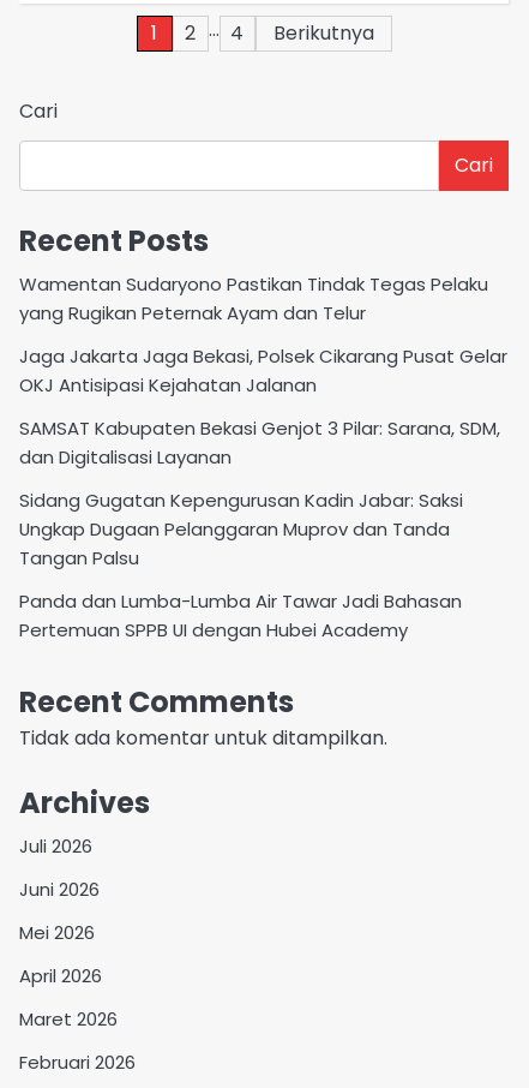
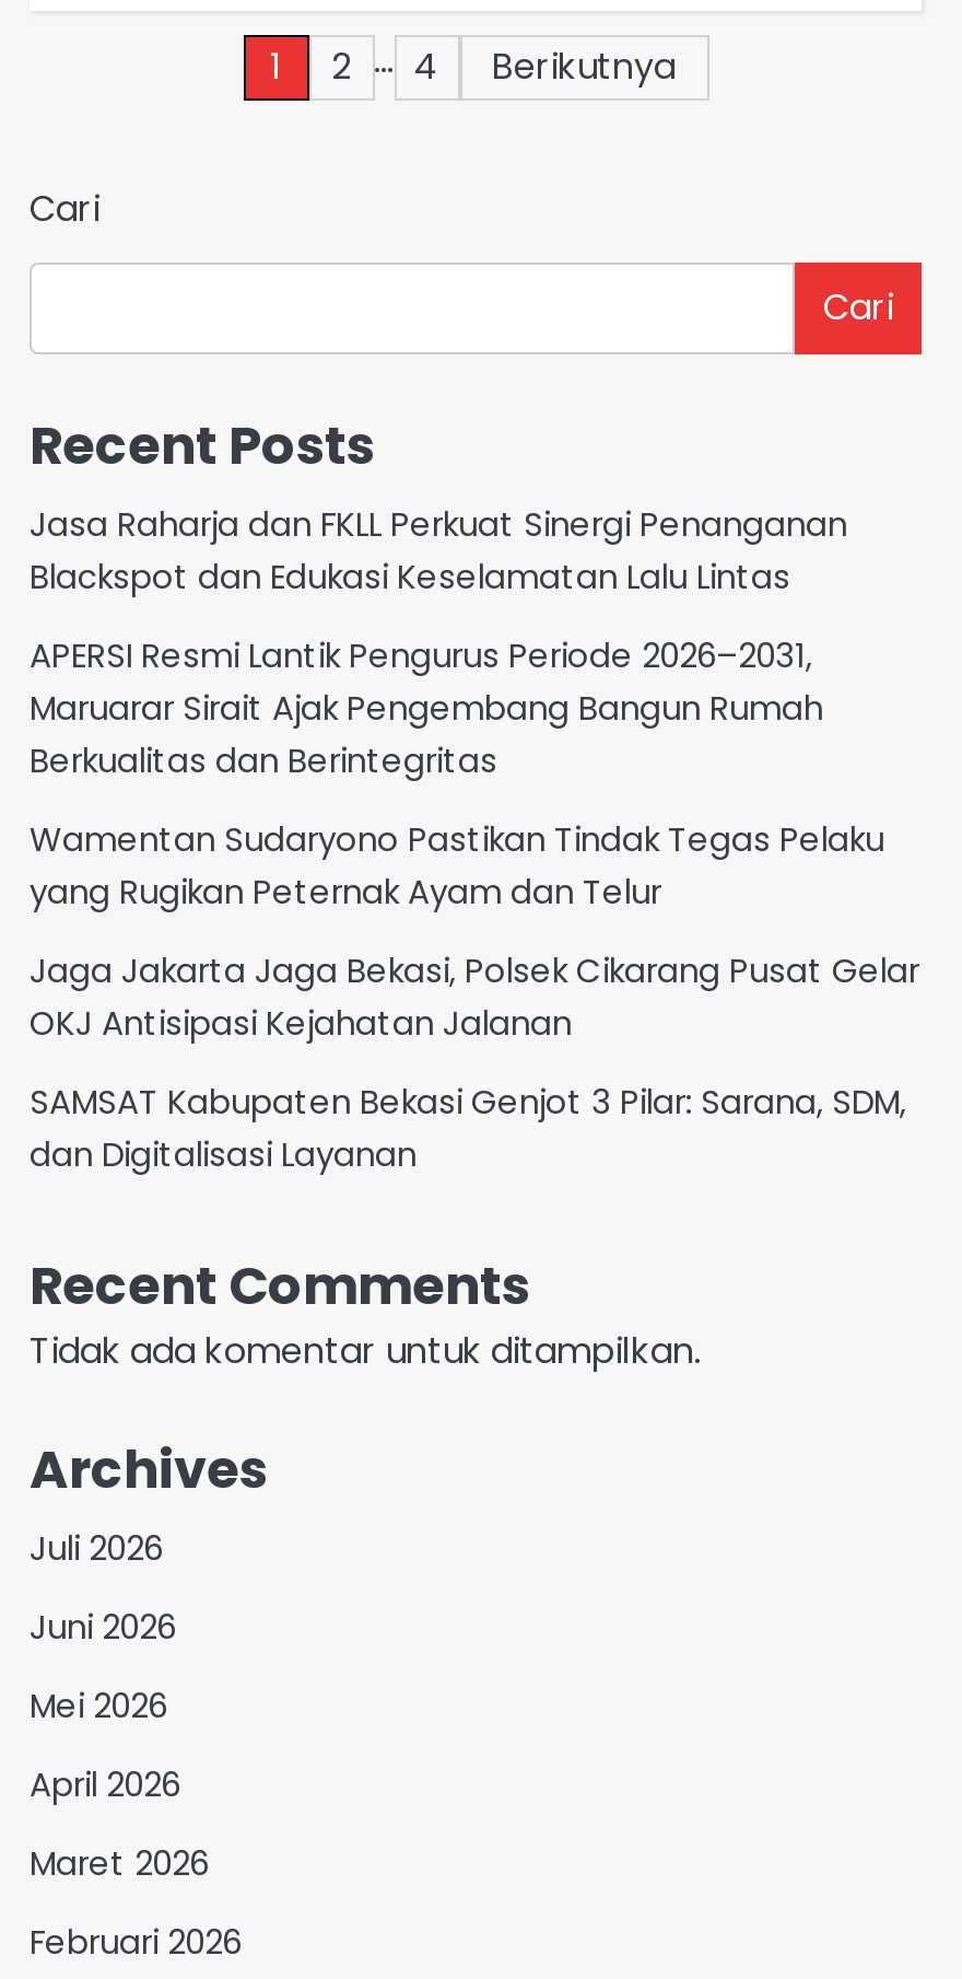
none -> [30,500,847,782] Jasa Raharja dan FKLL Perkuat Sinergi Penanganan | Blackspot dan Edukasi Keselamatan Lalu Lintas | APERSI Resmi Lantik Pengurus Periode 2026–2031, | Maruarar Sirait Ajak Pengembang Bangun Rumah | Berkualitas dan Berintegritas
moved [19,271,507,469] -> [30,815,919,1176]: Wamentan Sudaryono Pastikan Tindak Tegas Pelaku | yang Rugikan Peternak Ayam dan Telur | Jaga Jakarta Jaga Bekasi, Polsek Cikarang Pusat Gelar | OKJ Antisipasi Kejahatan Jalanan | SAMSAT Kabupaten Bekasi Genjot 3 Pilar: Sarana, SDM, | dan Digitalisasi Layanan
[19,487,463,642] Sidang Gugatan Kepengurusan Kadin Jabar: Saksi | Ungkap Dugaan Pelanggaran Muprov dan Tanda | Tangan Palsu | Panda dan Lumba-Lumba Air Tawar Jadi Bahasan | Pertemuan SPPB UI dengan Hubei Academy -> none

